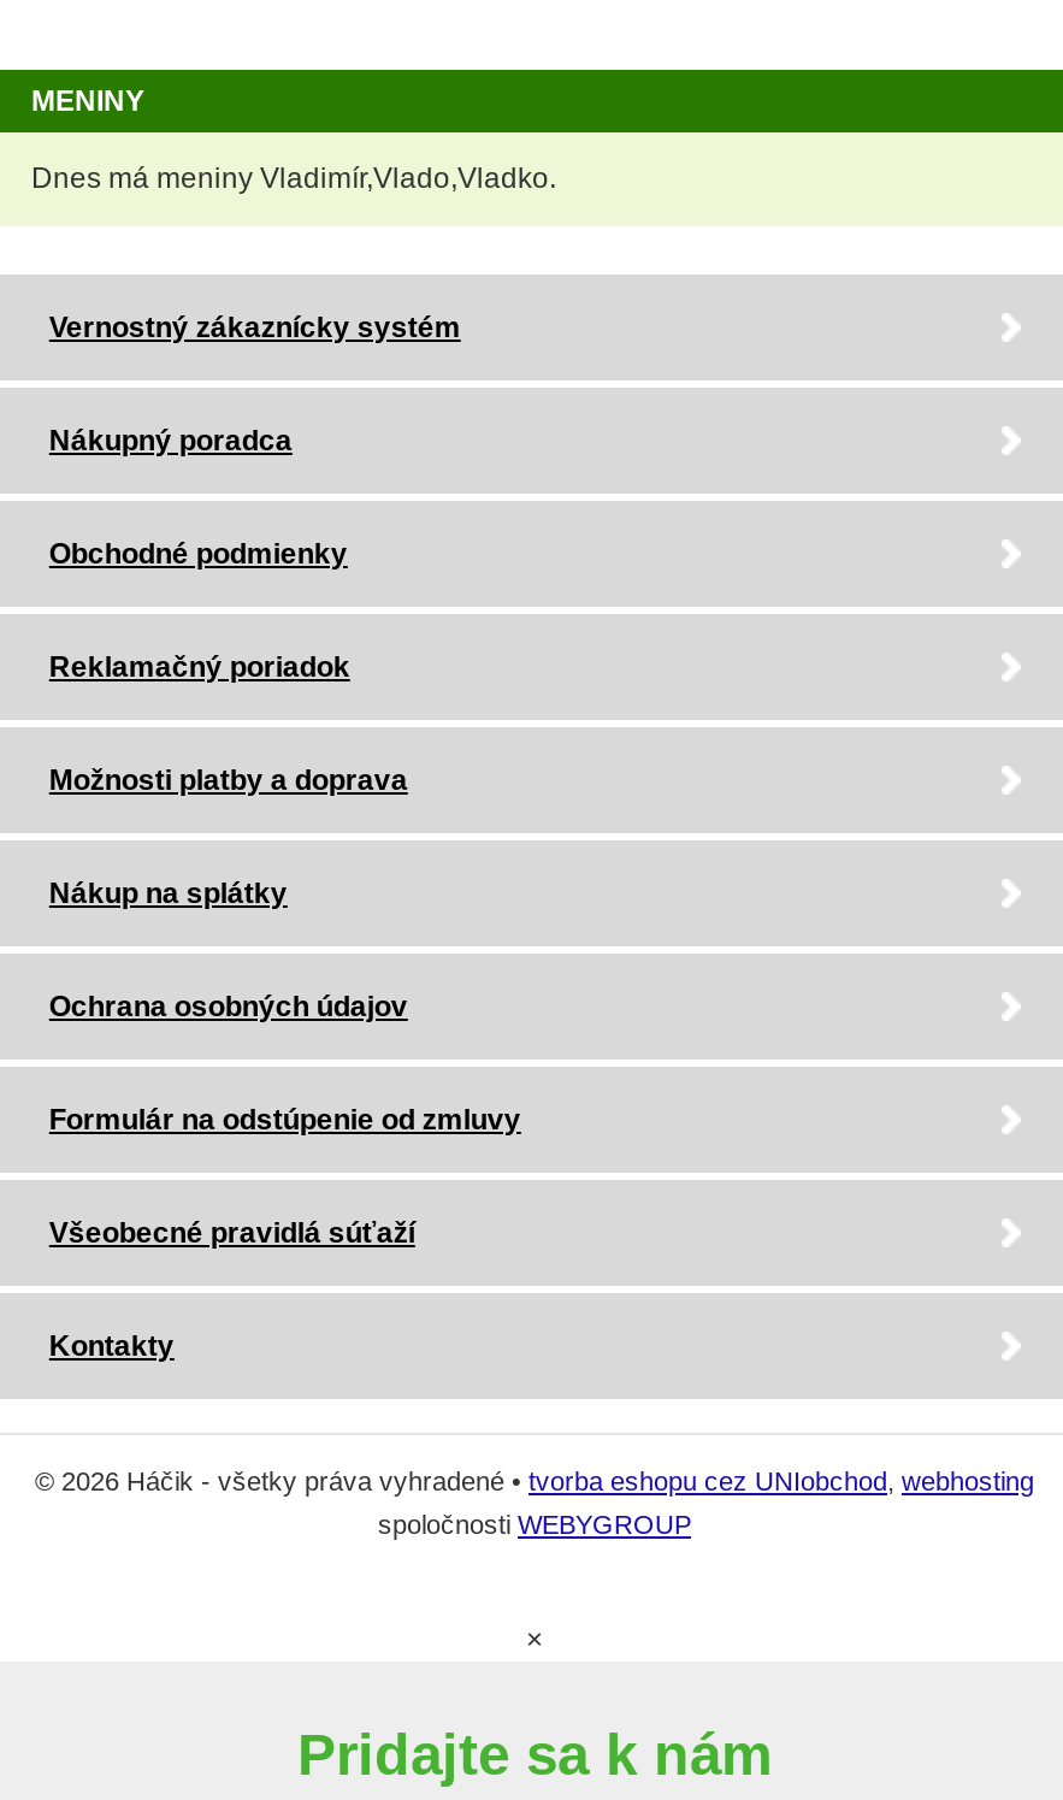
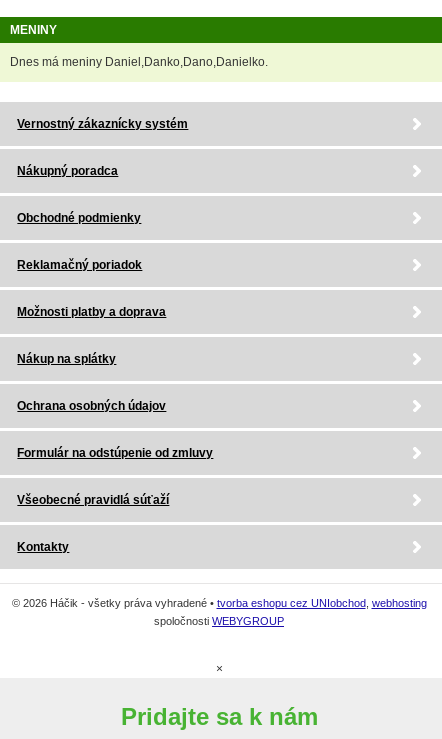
[31,161,556,195] Dnes má meniny Vladimír,Vlado,Vladko. -> [10,55,268,69] Dnes má meniny Daniel,Danko,Dano,Danielko.

